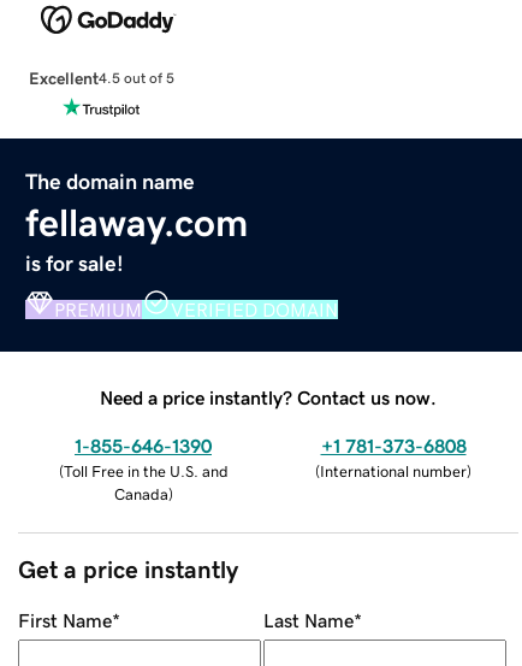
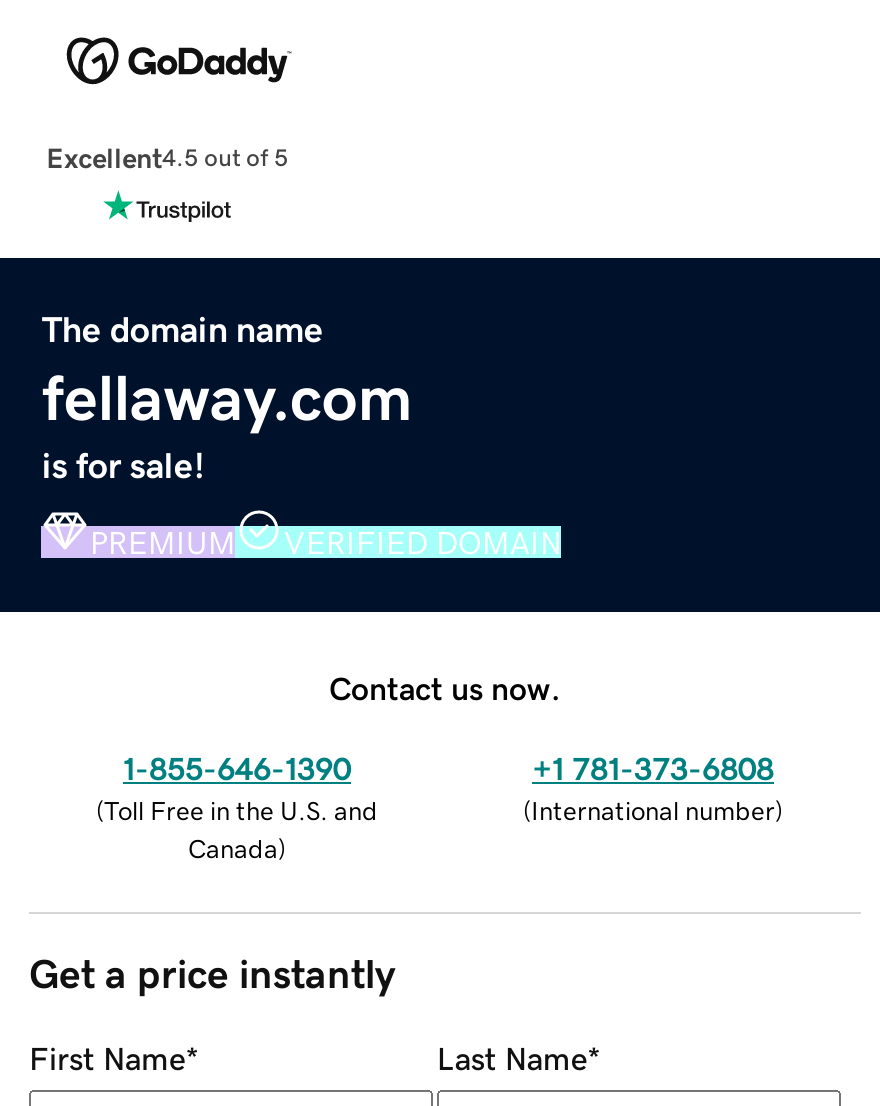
[100,387,437,407] Need a price instantly? Contact us now. -> [329,671,561,703] Contact us now.

